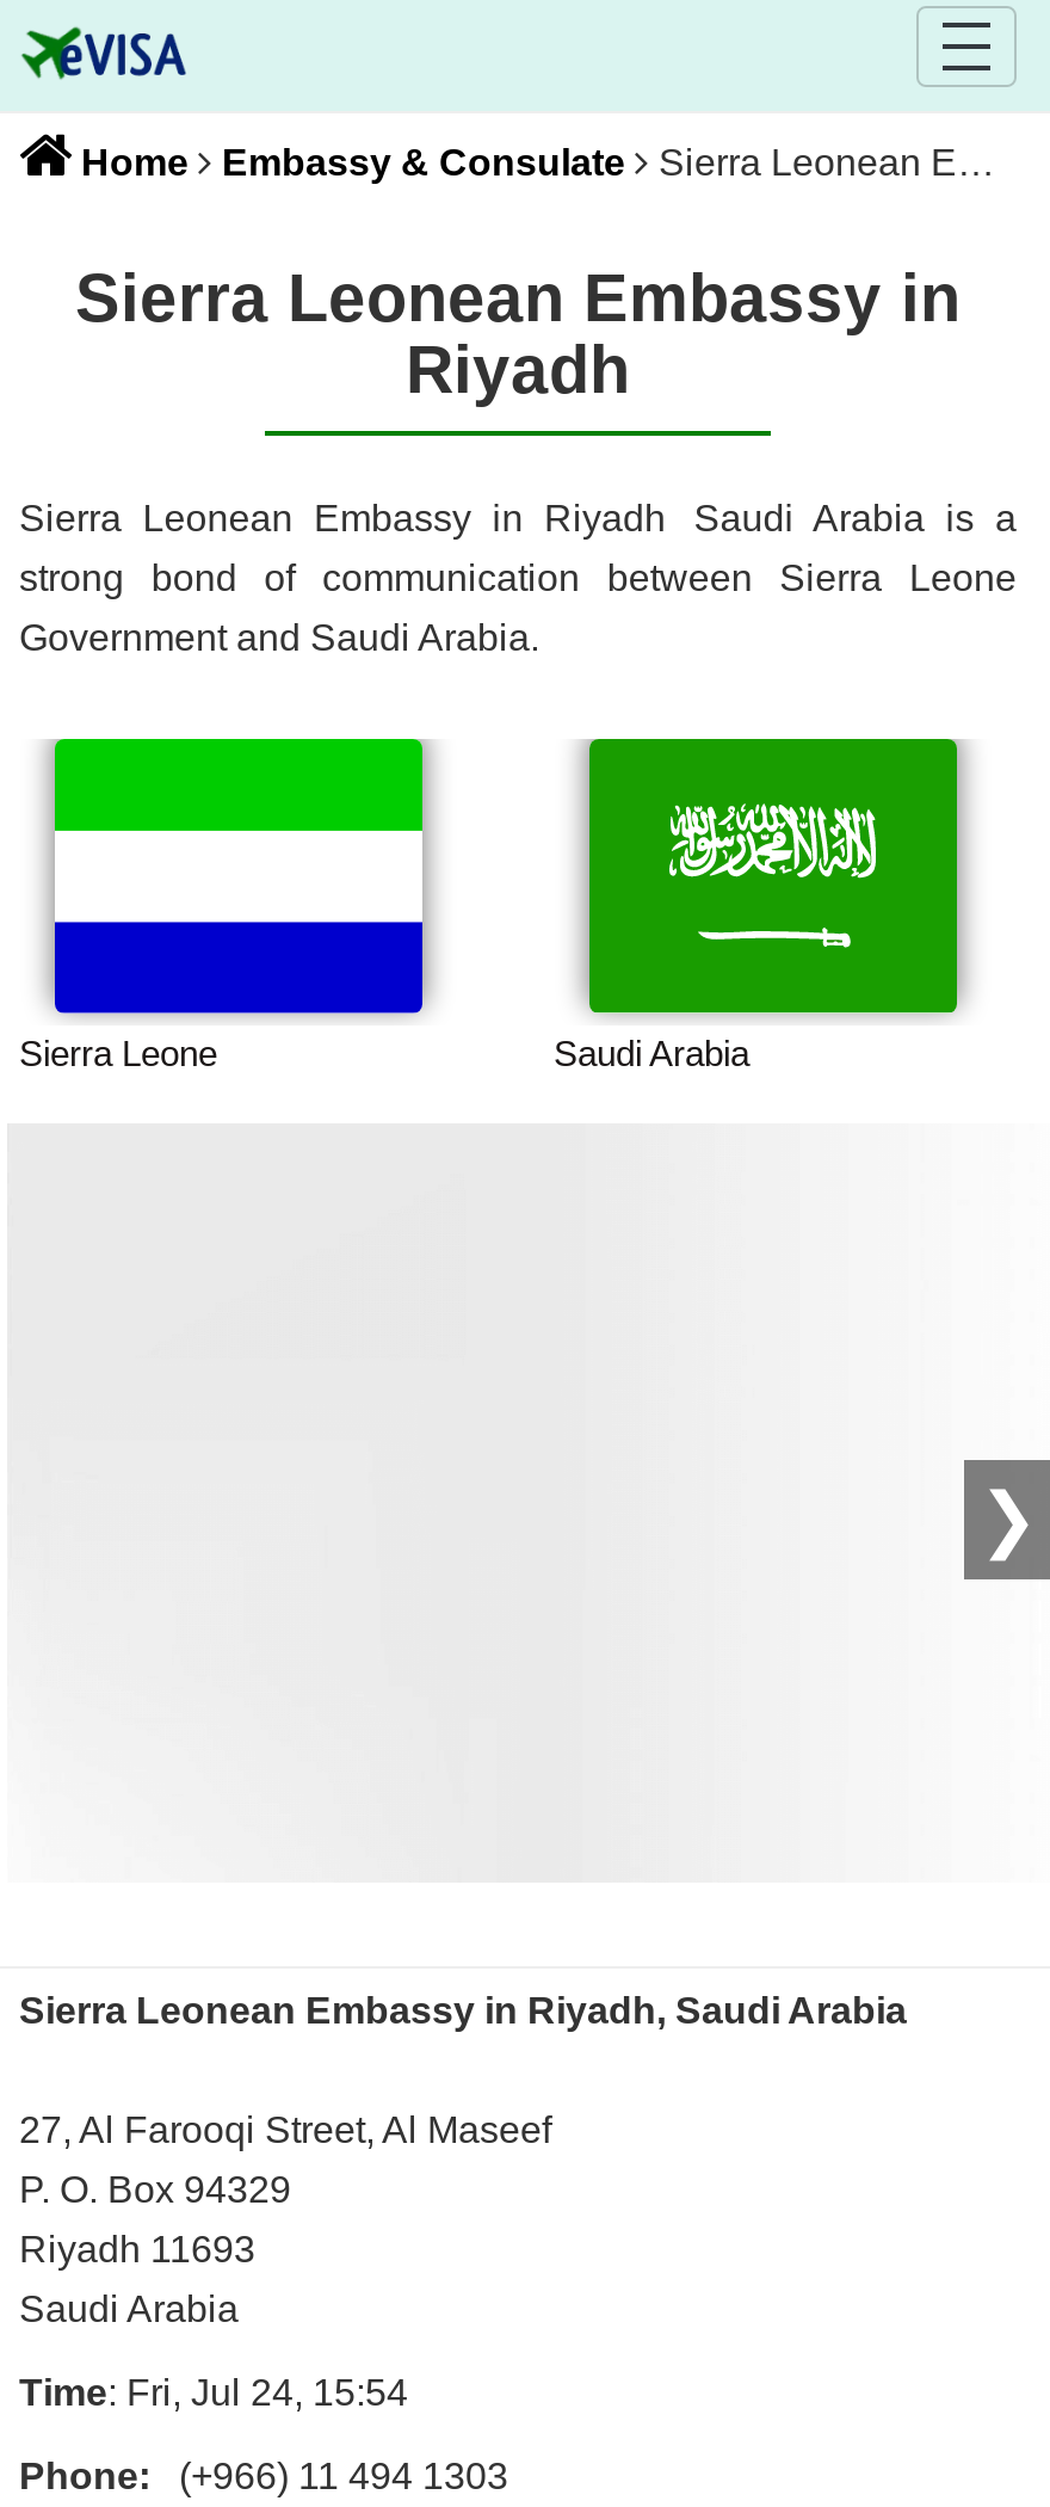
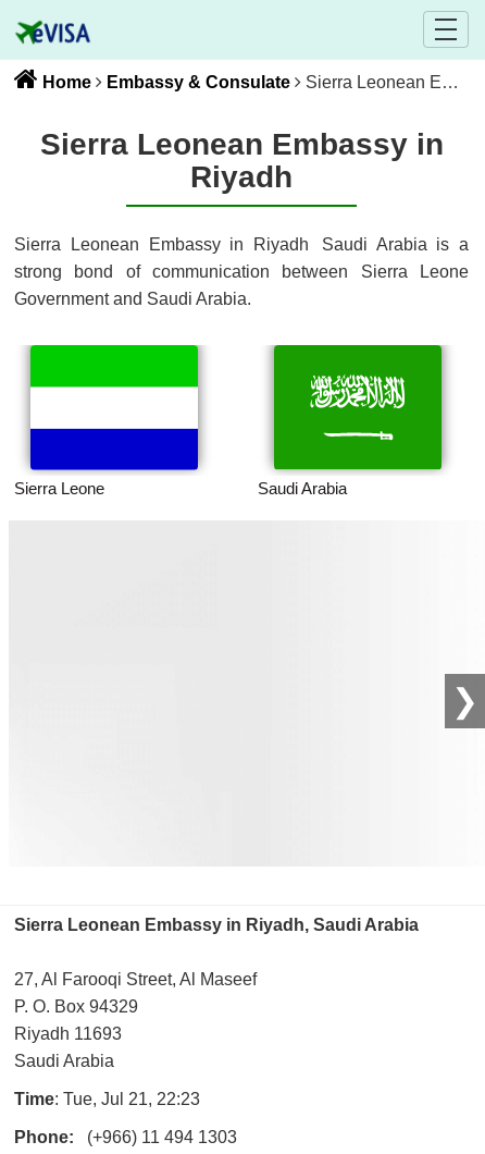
[19,2372,408,2413] Time: Fri, Jul 24, 15:54 -> [14,1090,200,1108] Time: Tue, Jul 21, 22:23

